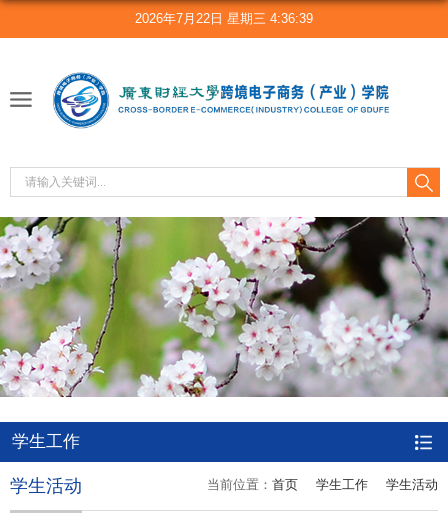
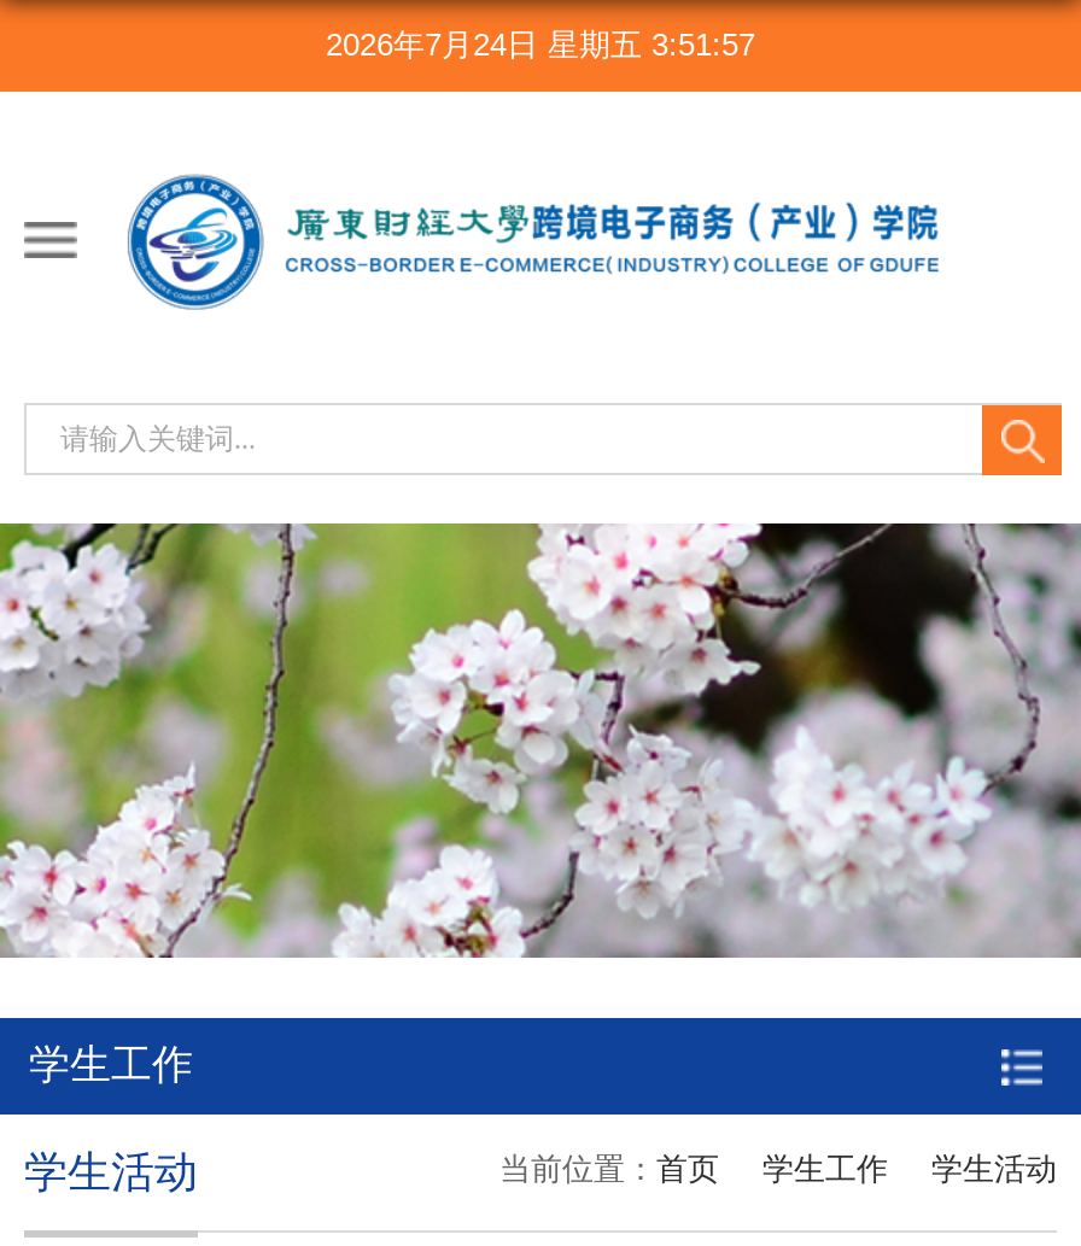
[135,11,313,26] 2026年7月22日 星期三 4:36:39 -> [326,27,755,63] 2026年7月24日 星期五 3:51:57

